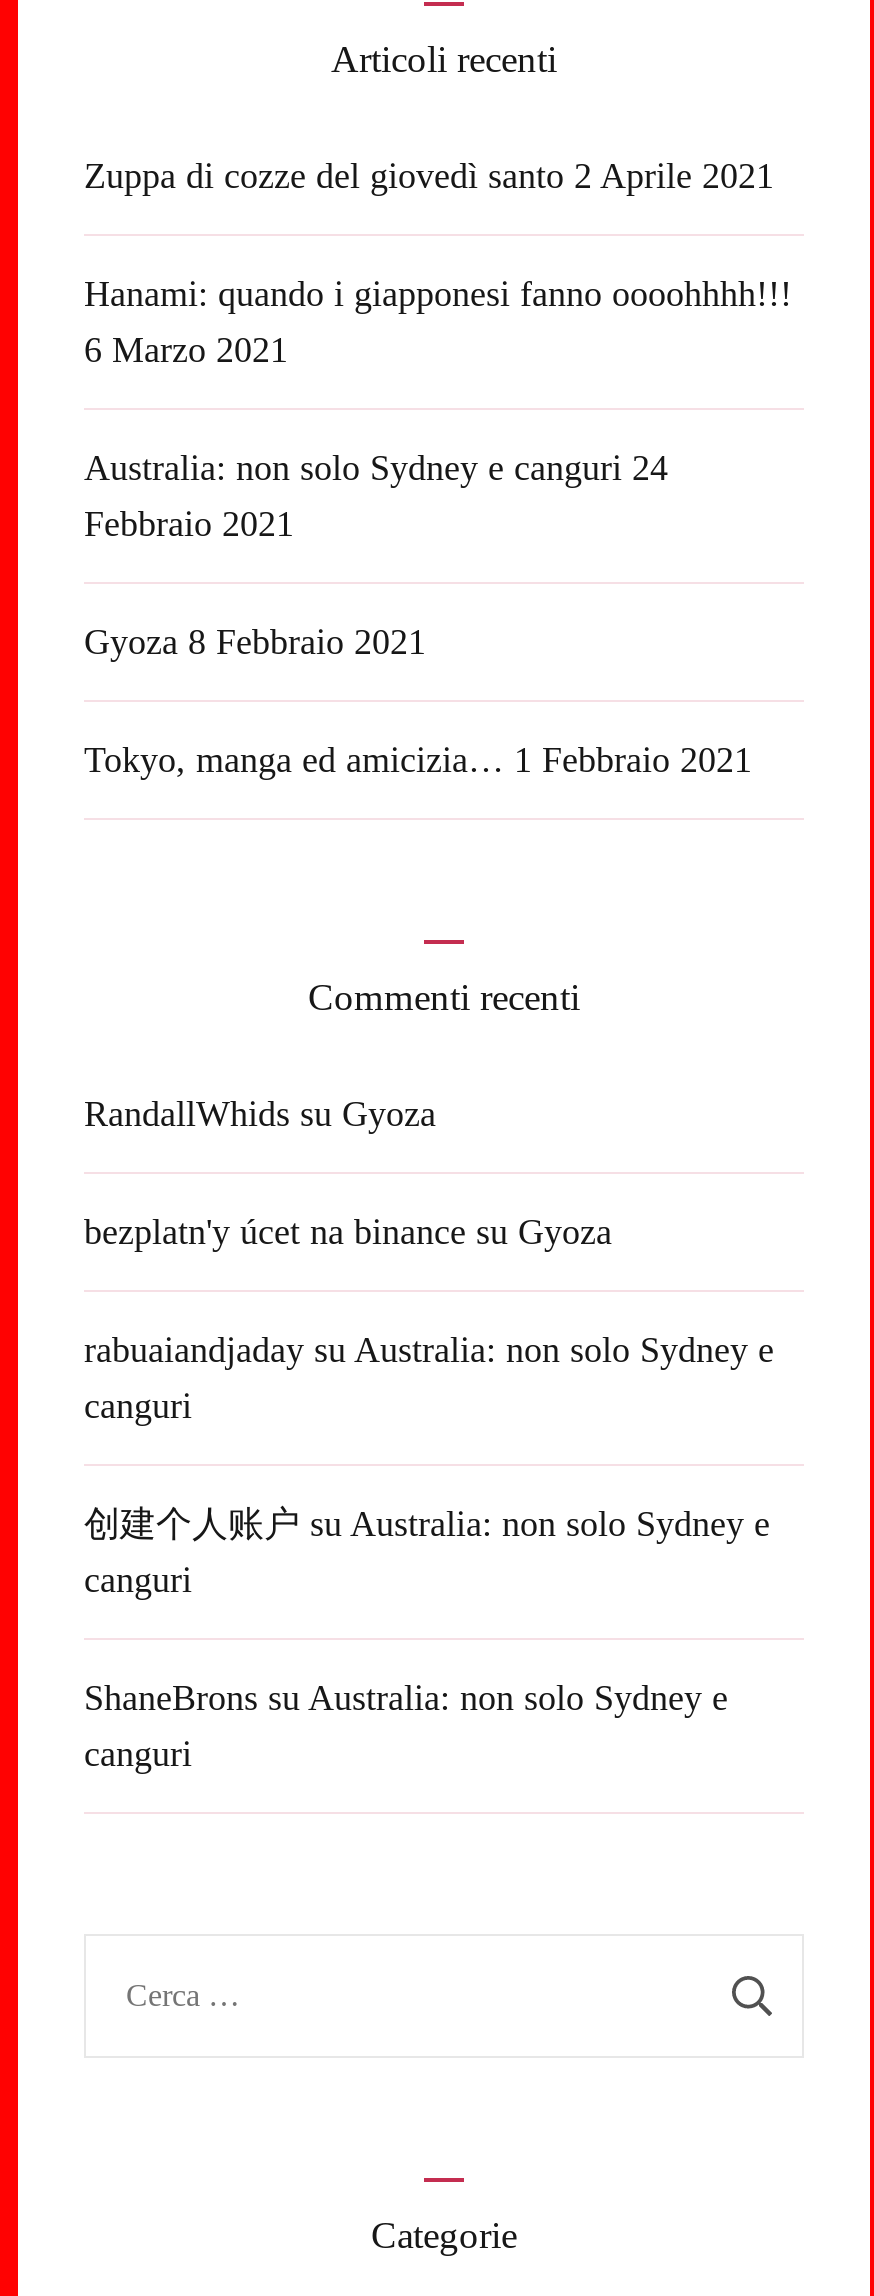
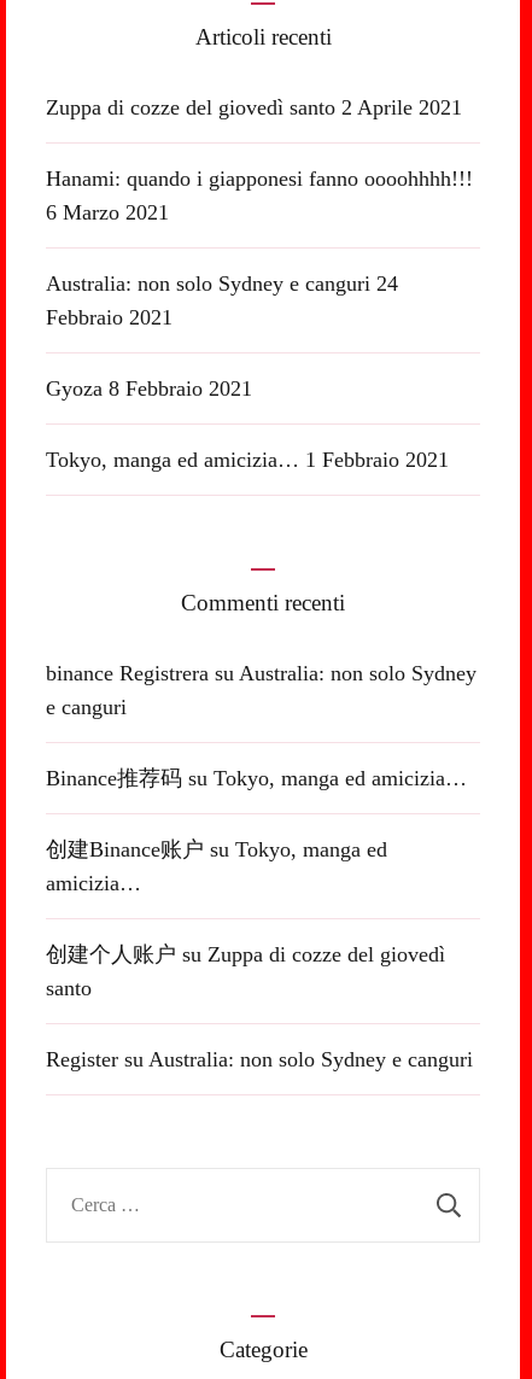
[84,1094,436,1134] RandallWhids su Gyoza -> [46,661,477,719] binance Registrera su Australia: non solo Sydney | e canguri
[84,1212,612,1252] bezplatn'y úcet na binance su Gyoza -> [46,766,467,790] Binance推荐码su Tokyo, manga ed amicizia…
[84,1330,774,1426] rabuaiandjaday su Australia: non solo Sydney e | canguri -> [46,837,387,895] 创建Binance账户su Tokyo, manga ed | amicizia…
[84,1504,770,1600] 创建个人账户su Australia: non solo Sydney e | canguri -> [46,942,445,1000] 创建个人账户su Zuppa di cozze del giovedì | santo
[84,1678,728,1774] ShaneBrons su Australia: non solo Sydney e | canguri -> [46,1047,473,1071] Register su Australia: non solo Sydney e canguri

